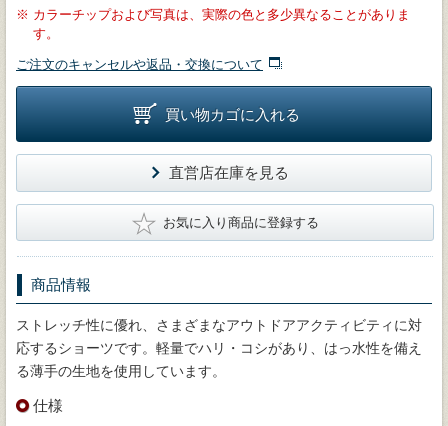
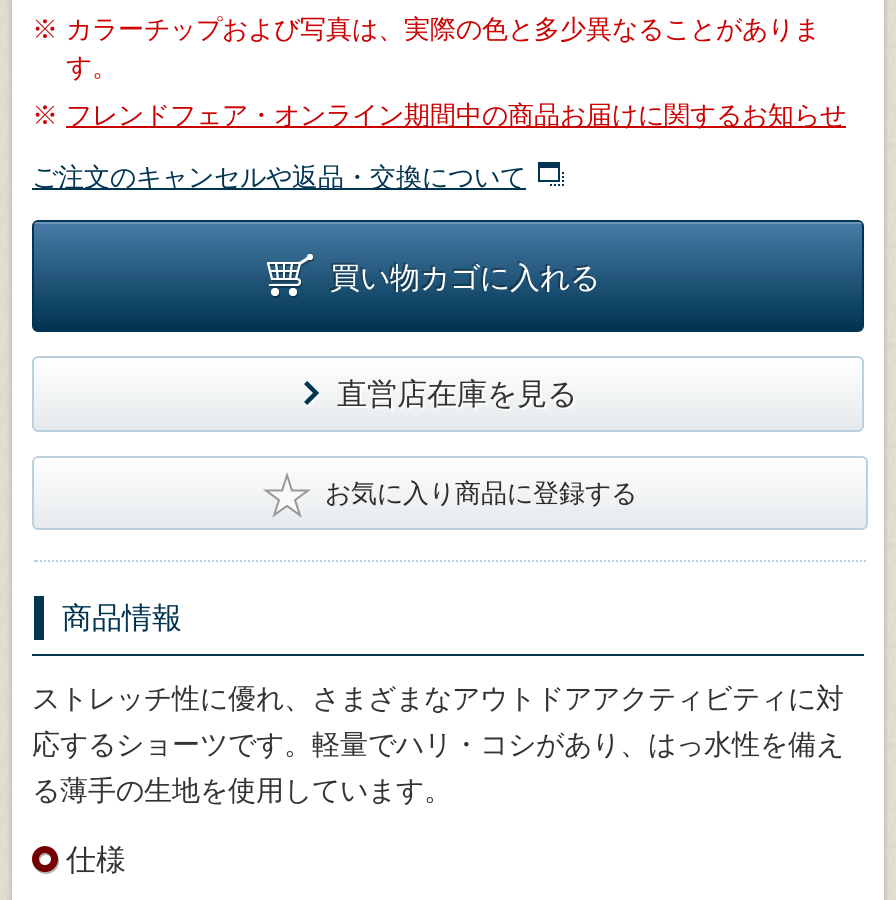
none -> [32,99,846,129] ※ フレンドフェア・オンライン期間中の商品お届けに関するお知らせ

